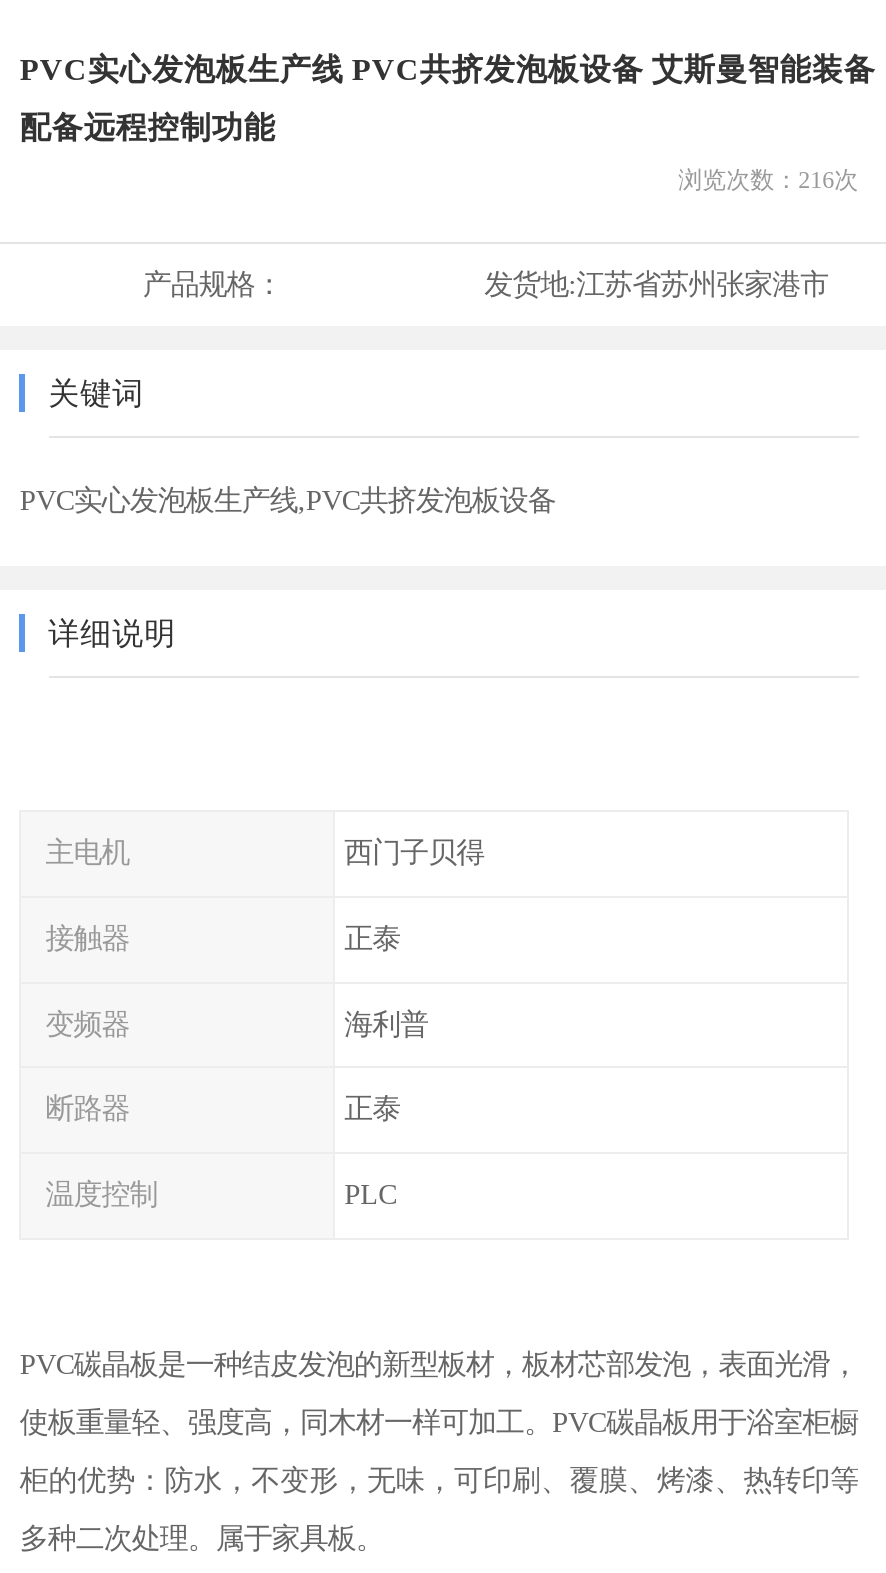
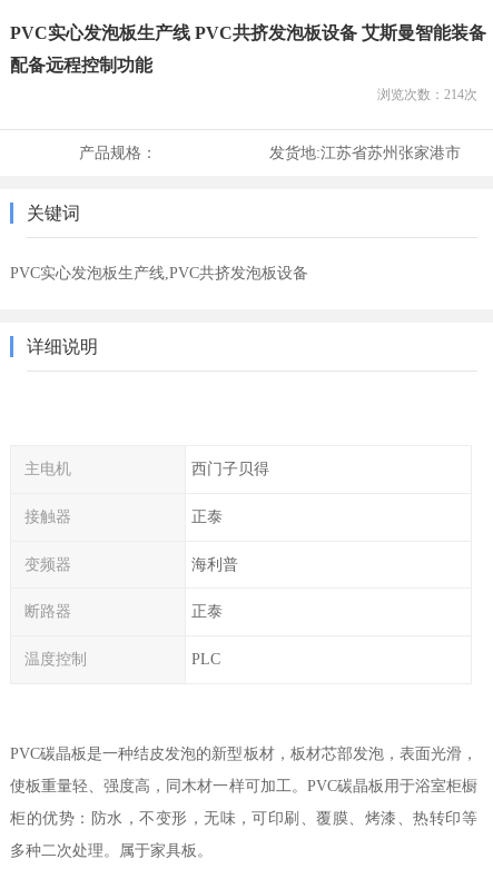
[678,166,858,194] 浏览次数：216次 -> [377,87,477,102] 浏览次数：214次

